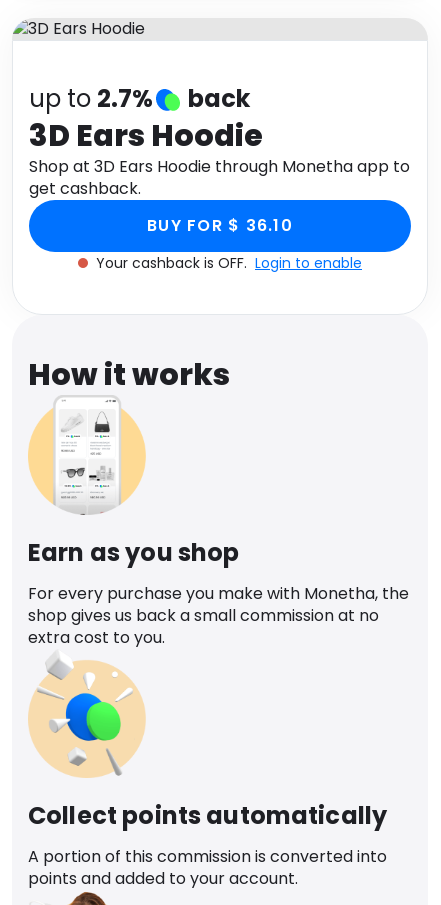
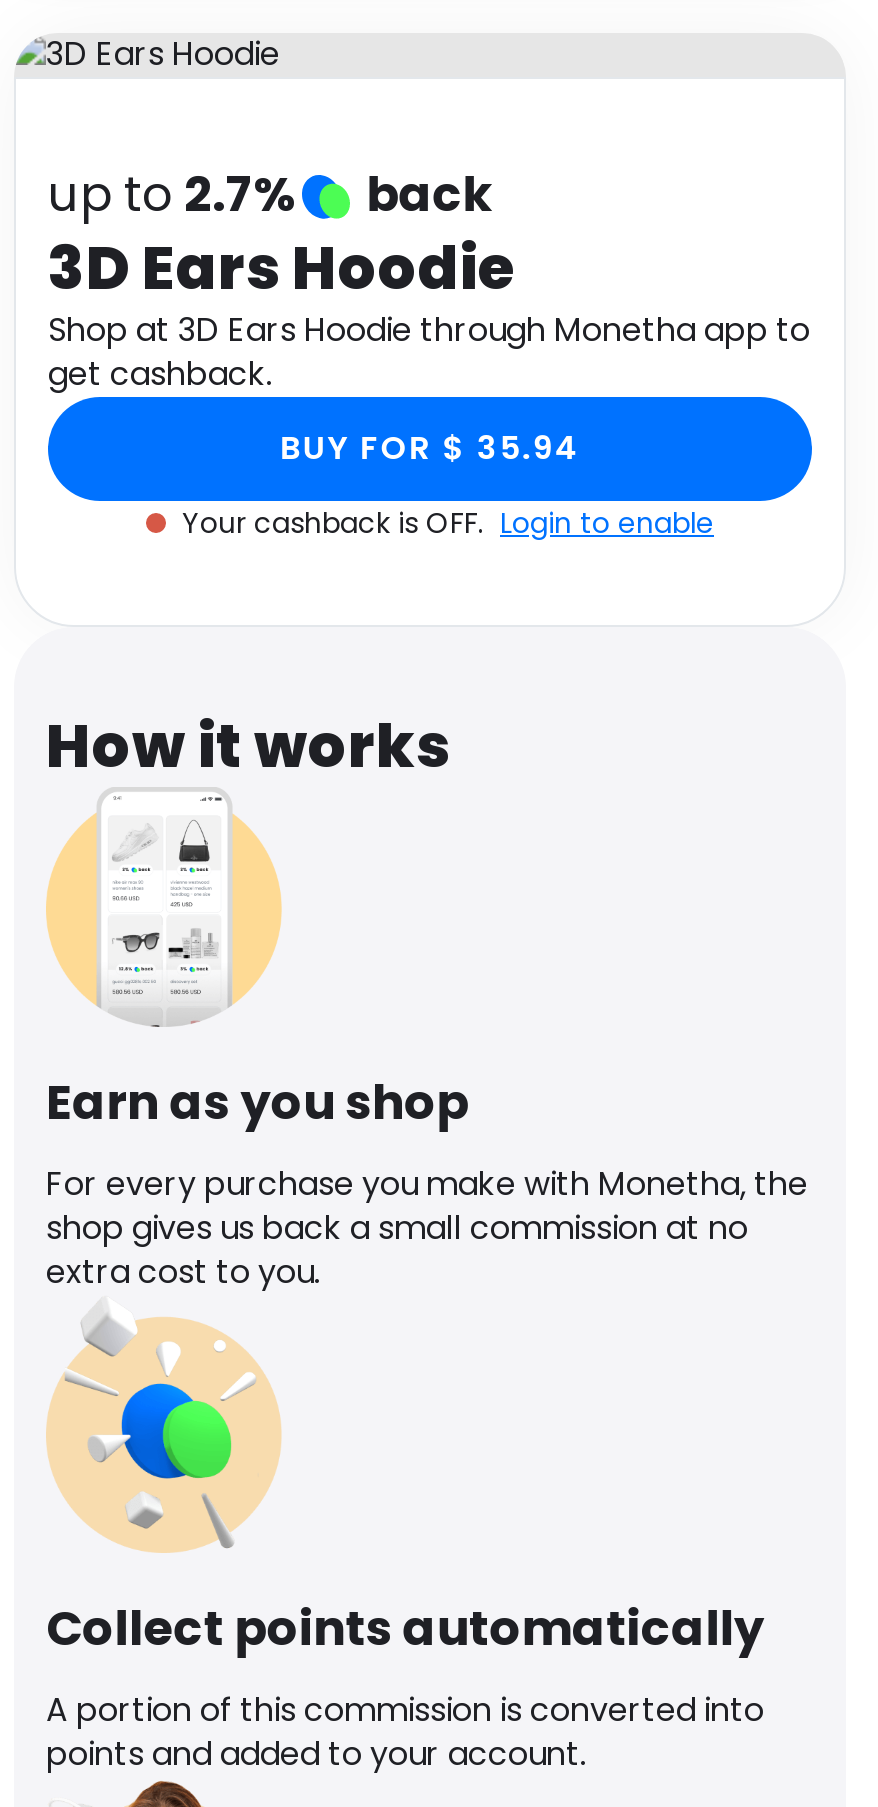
[147,214,293,237] BUY FOR $ 36.10 -> [280,425,580,471] BUY FOR $ 35.94

